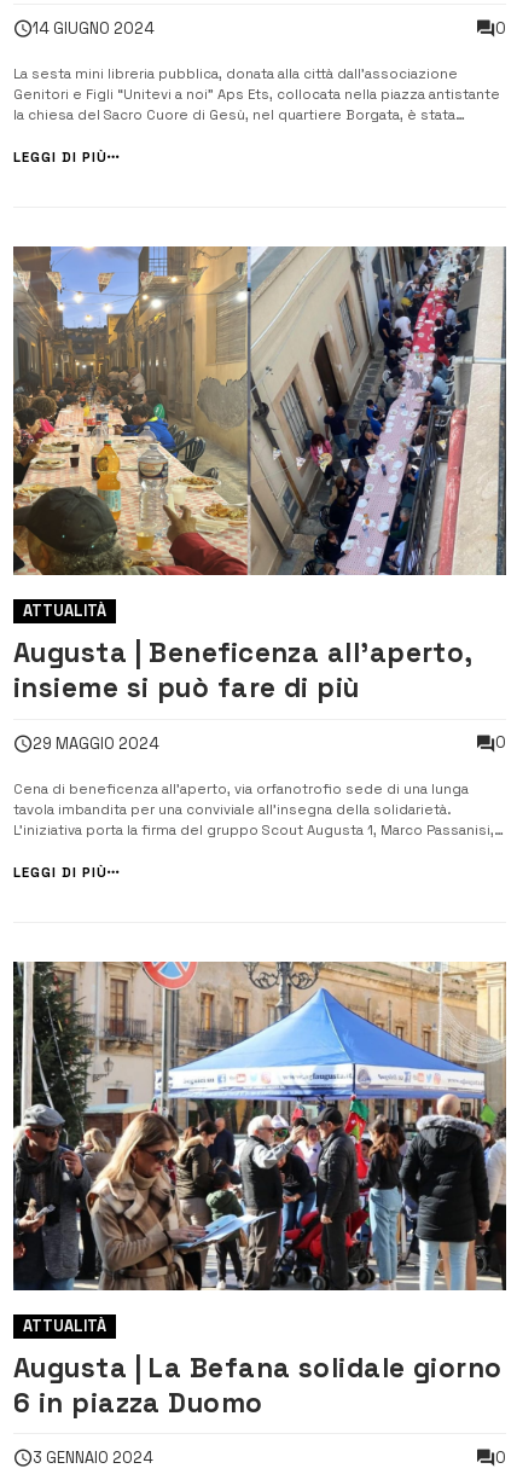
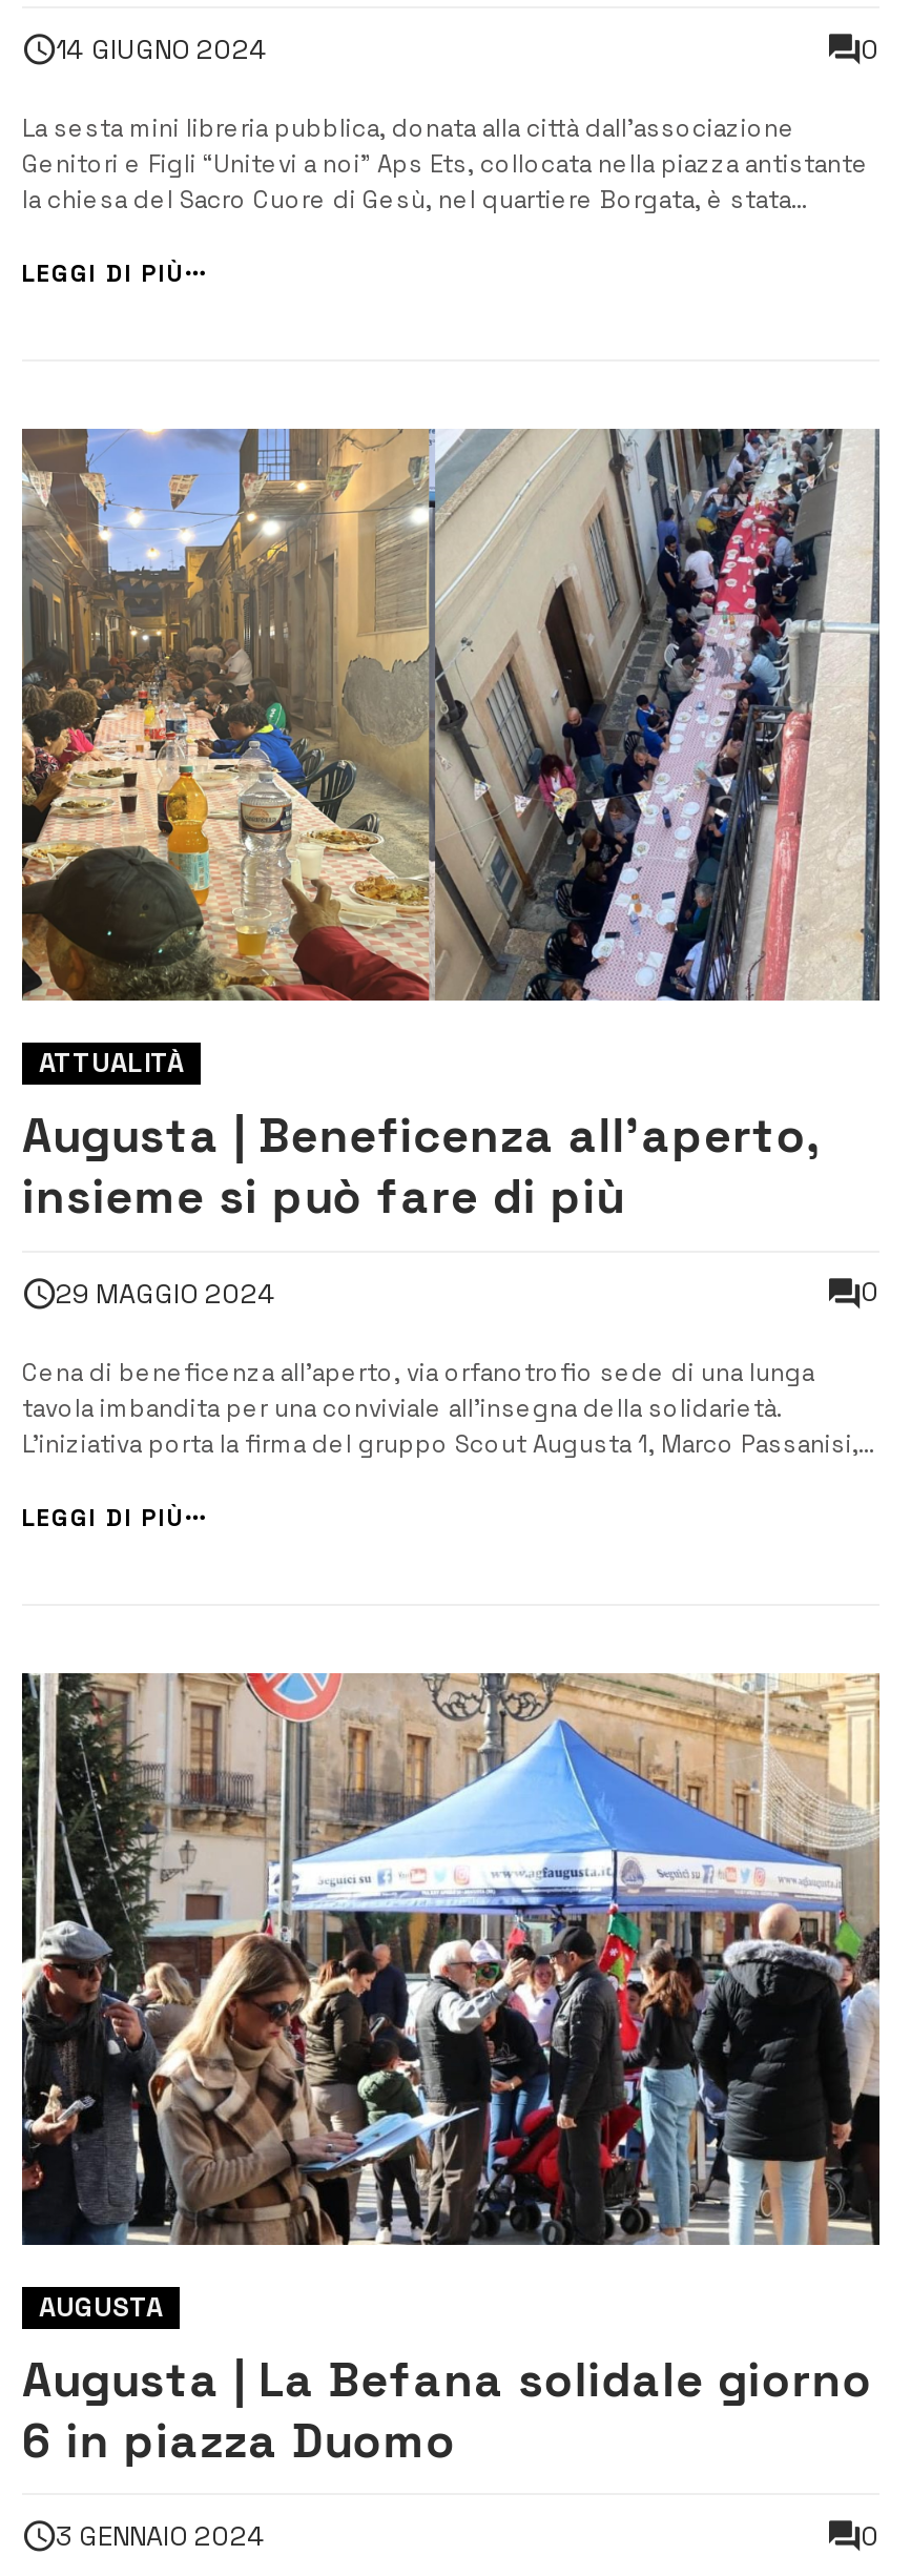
[23,1315,106,1336] ATTUALITÀ -> [39,2289,163,2324] AUGUSTA

